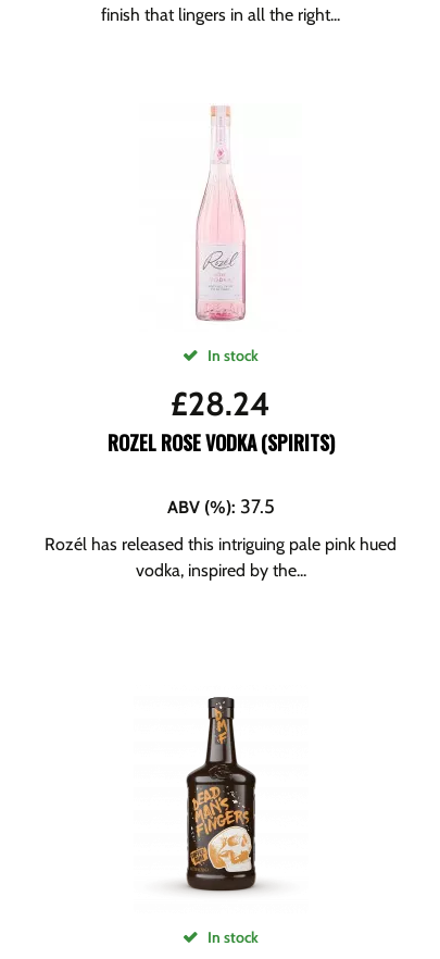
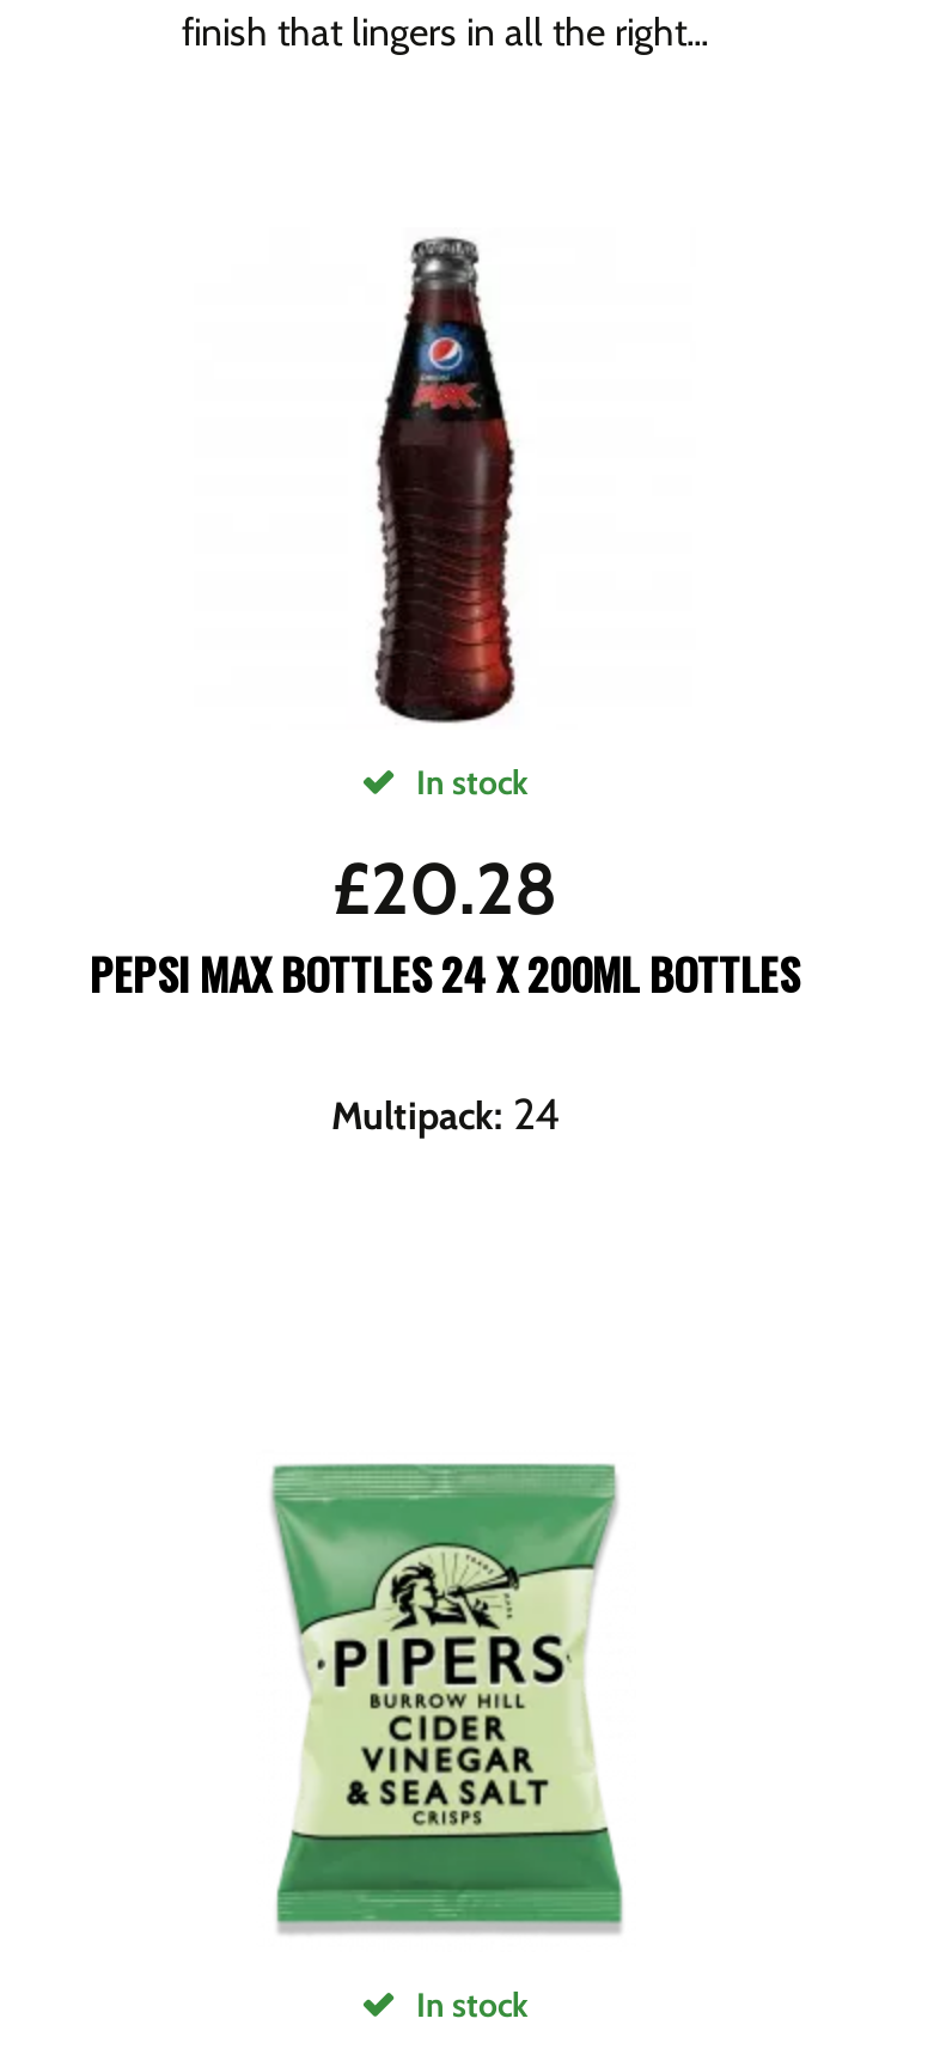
[189,105,252,328] [image] -> [373,237,517,725] [image]
[45,384,397,581] £28.24 | ROZEL ROSE VODKA (SPIRITS) | ABV (%): 37.5 | Rozél has released this intriguing pale pink hued | vodka, inspired by the... -> [90,844,800,1141] £20.28 | PEPSI MAX BOTTLES 24 X 200ML BOTTLES | Multipack: 24
[144,692,299,894] [image] -> [270,1462,624,1935] [image]

